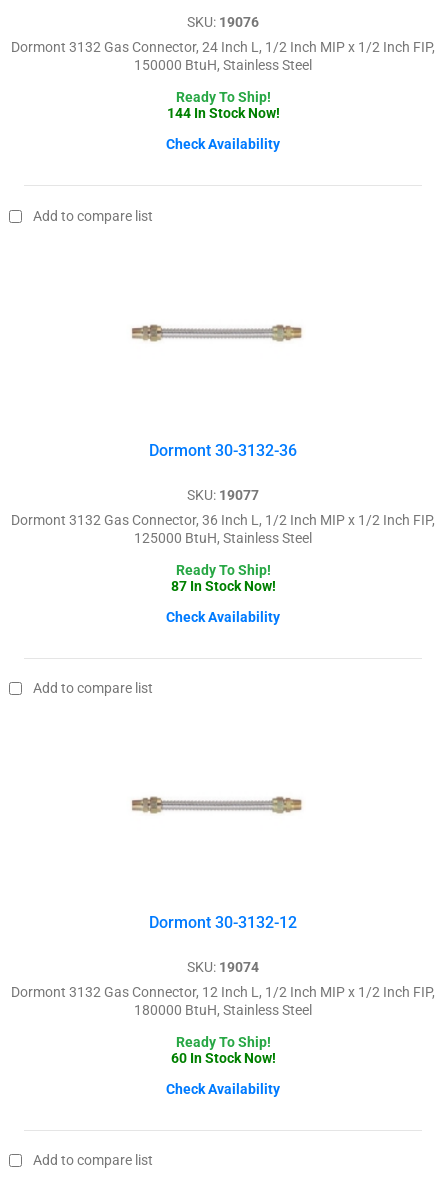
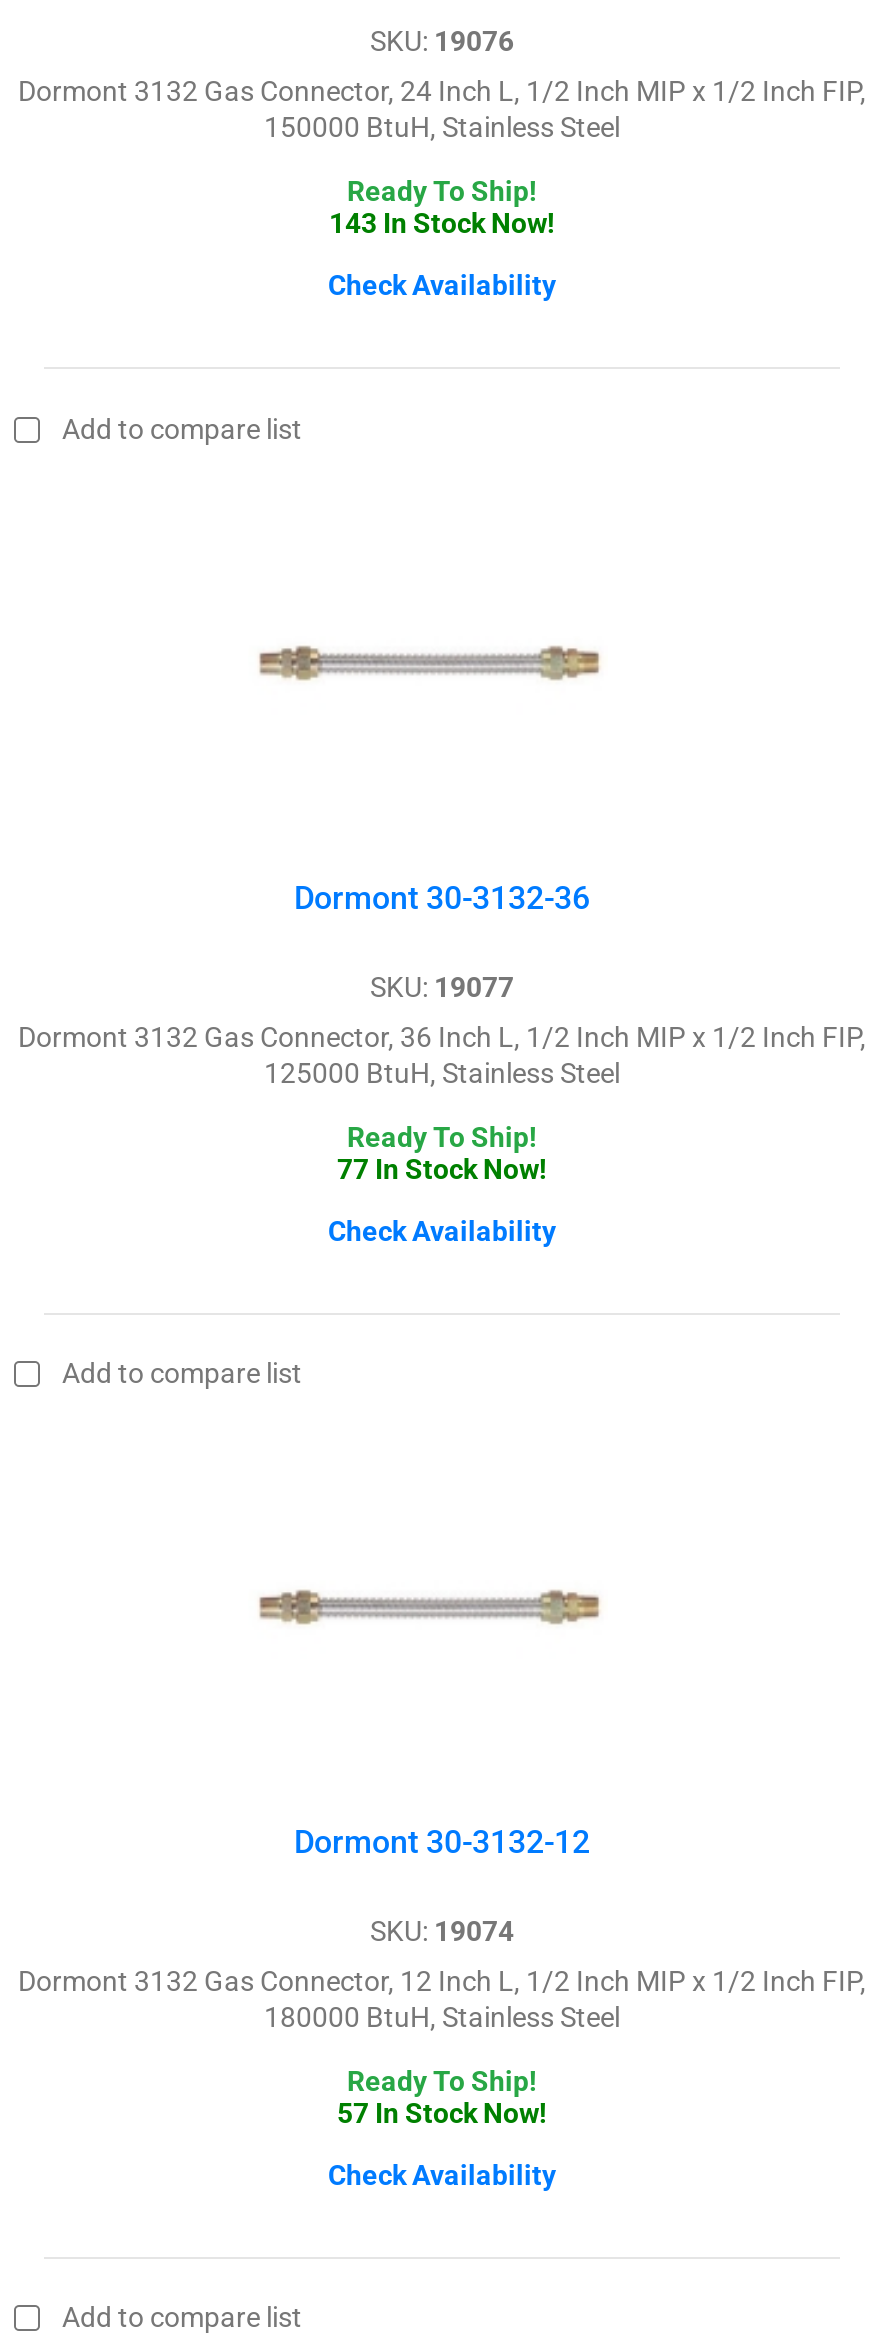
[166,105,279,121] 144 In Stock Now! -> [329,208,555,240] 143 In Stock Now!
[170,578,275,594] 87 In Stock Now! -> [337,1152,547,1184] 77 In Stock Now!
[170,1050,275,1066] 60 In Stock Now! -> [337,2097,547,2129] 57 In Stock Now!

